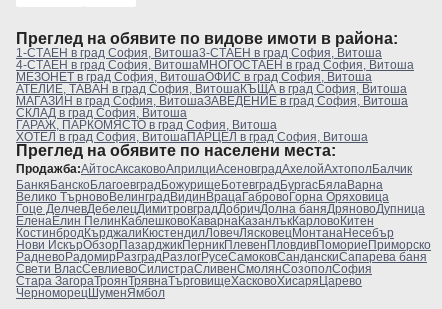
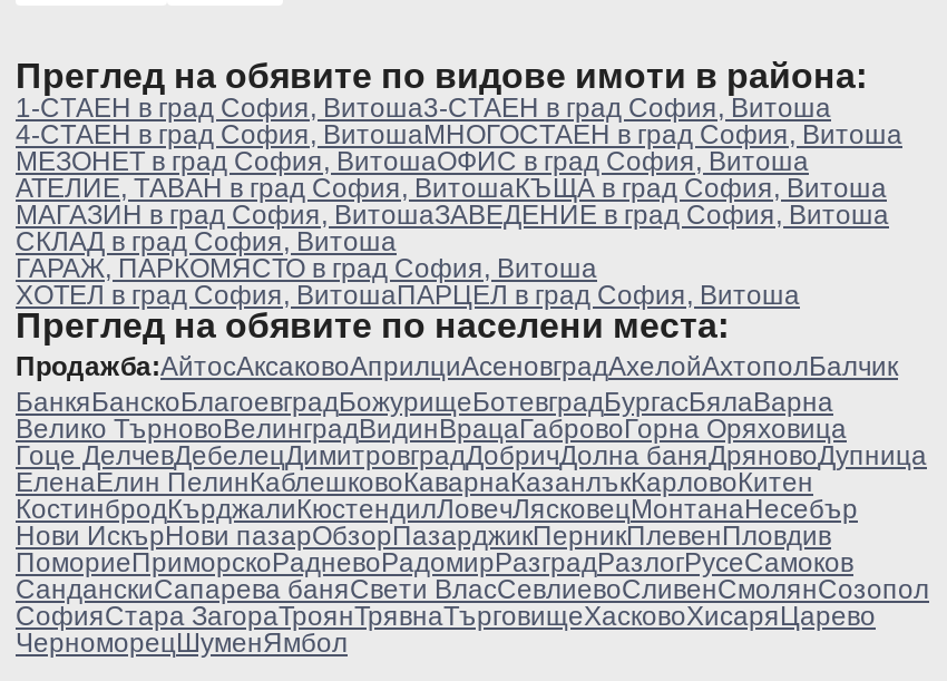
[16,238,431,288] Нови ИскърОбзорПазарджикПерникПлевенПловдивПомориеПриморско | РадневоРадомирРазградРазлогРусеСамоковСанданскиСапарева баня | Свети ВласСевлиевоСилистраСливенСмолянСозополСофия | Стара ЗагораТроянТрявнаТърговищеХасковоХисаряЦарево -> [16,521,929,632] Нови ИскърНови пазарОбзорПазарджикПерникПлевенПловдив | ПомориеПриморскоРадневоРадомирРазградРазлогРусеСамоков | СанданскиСапарева баняСвети ВласСевлиевоСливенСмолянСозопол | СофияСтара ЗагораТроянТрявнаТърговищеХасковоХисаряЦарево

